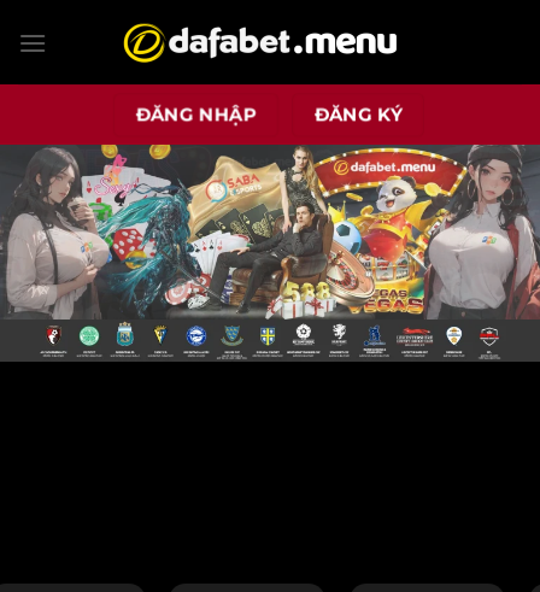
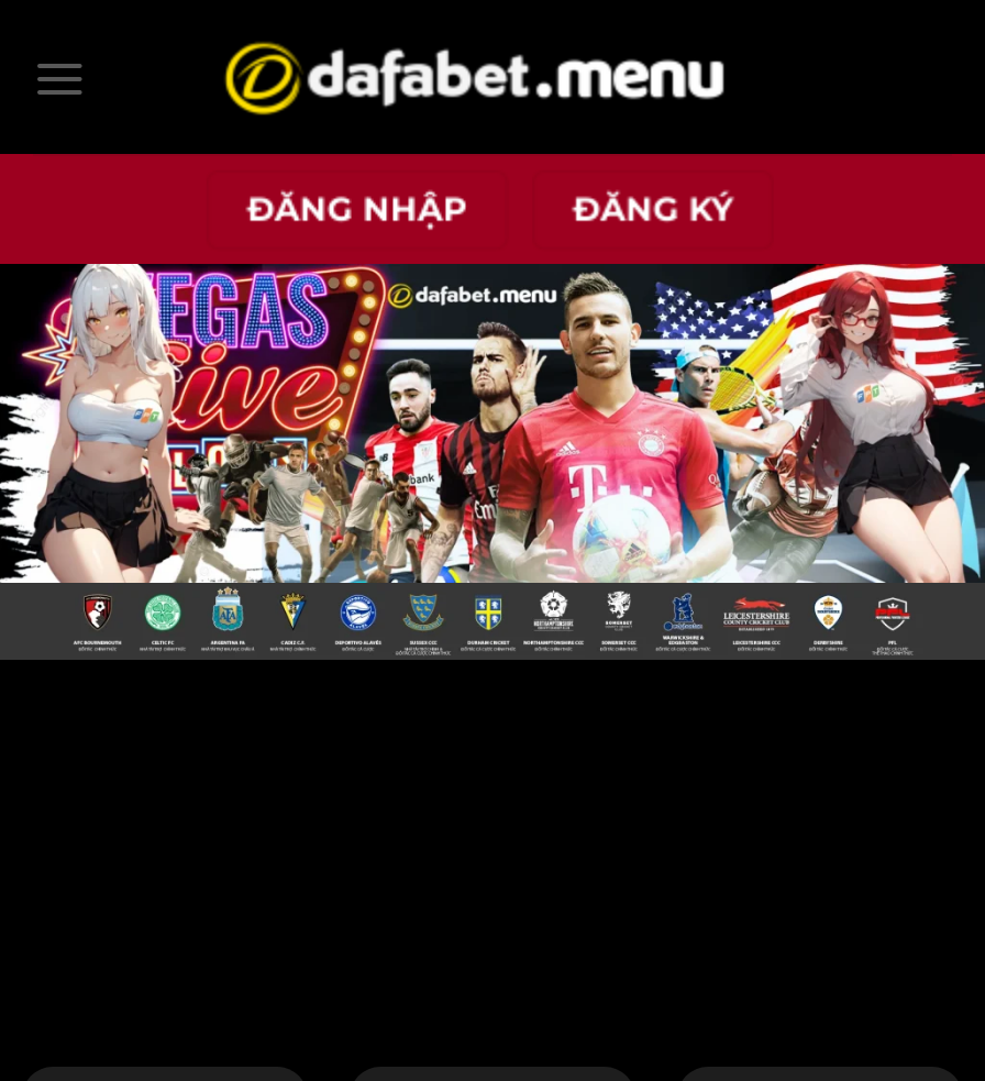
[4,143,536,321] [image] -> [7,262,978,585] [image]

